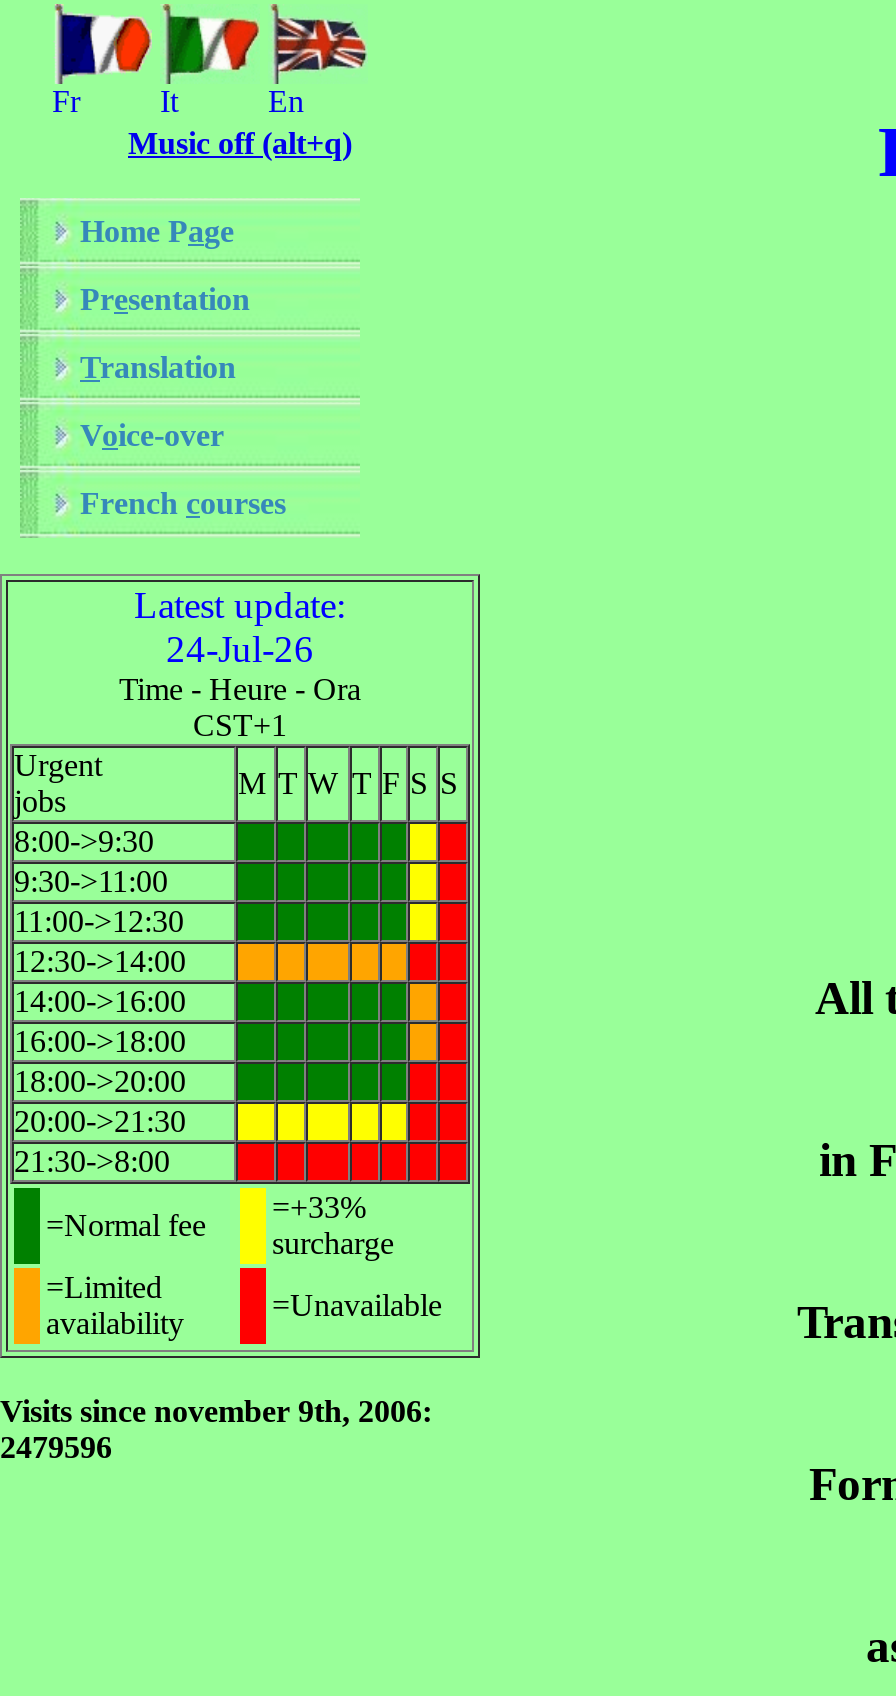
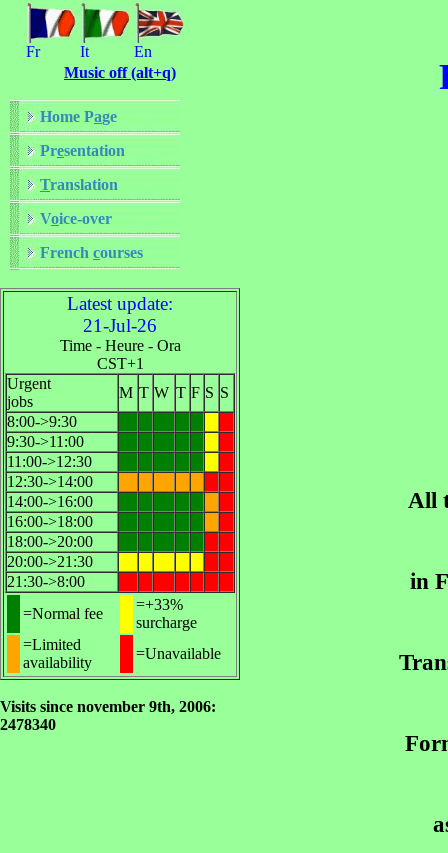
[166,628,314,670] 24-Jul-26 -> [83,315,157,336] 21-Jul-26
[0,1430,112,1464] 2479596 -> [0,716,56,733] 2478340

